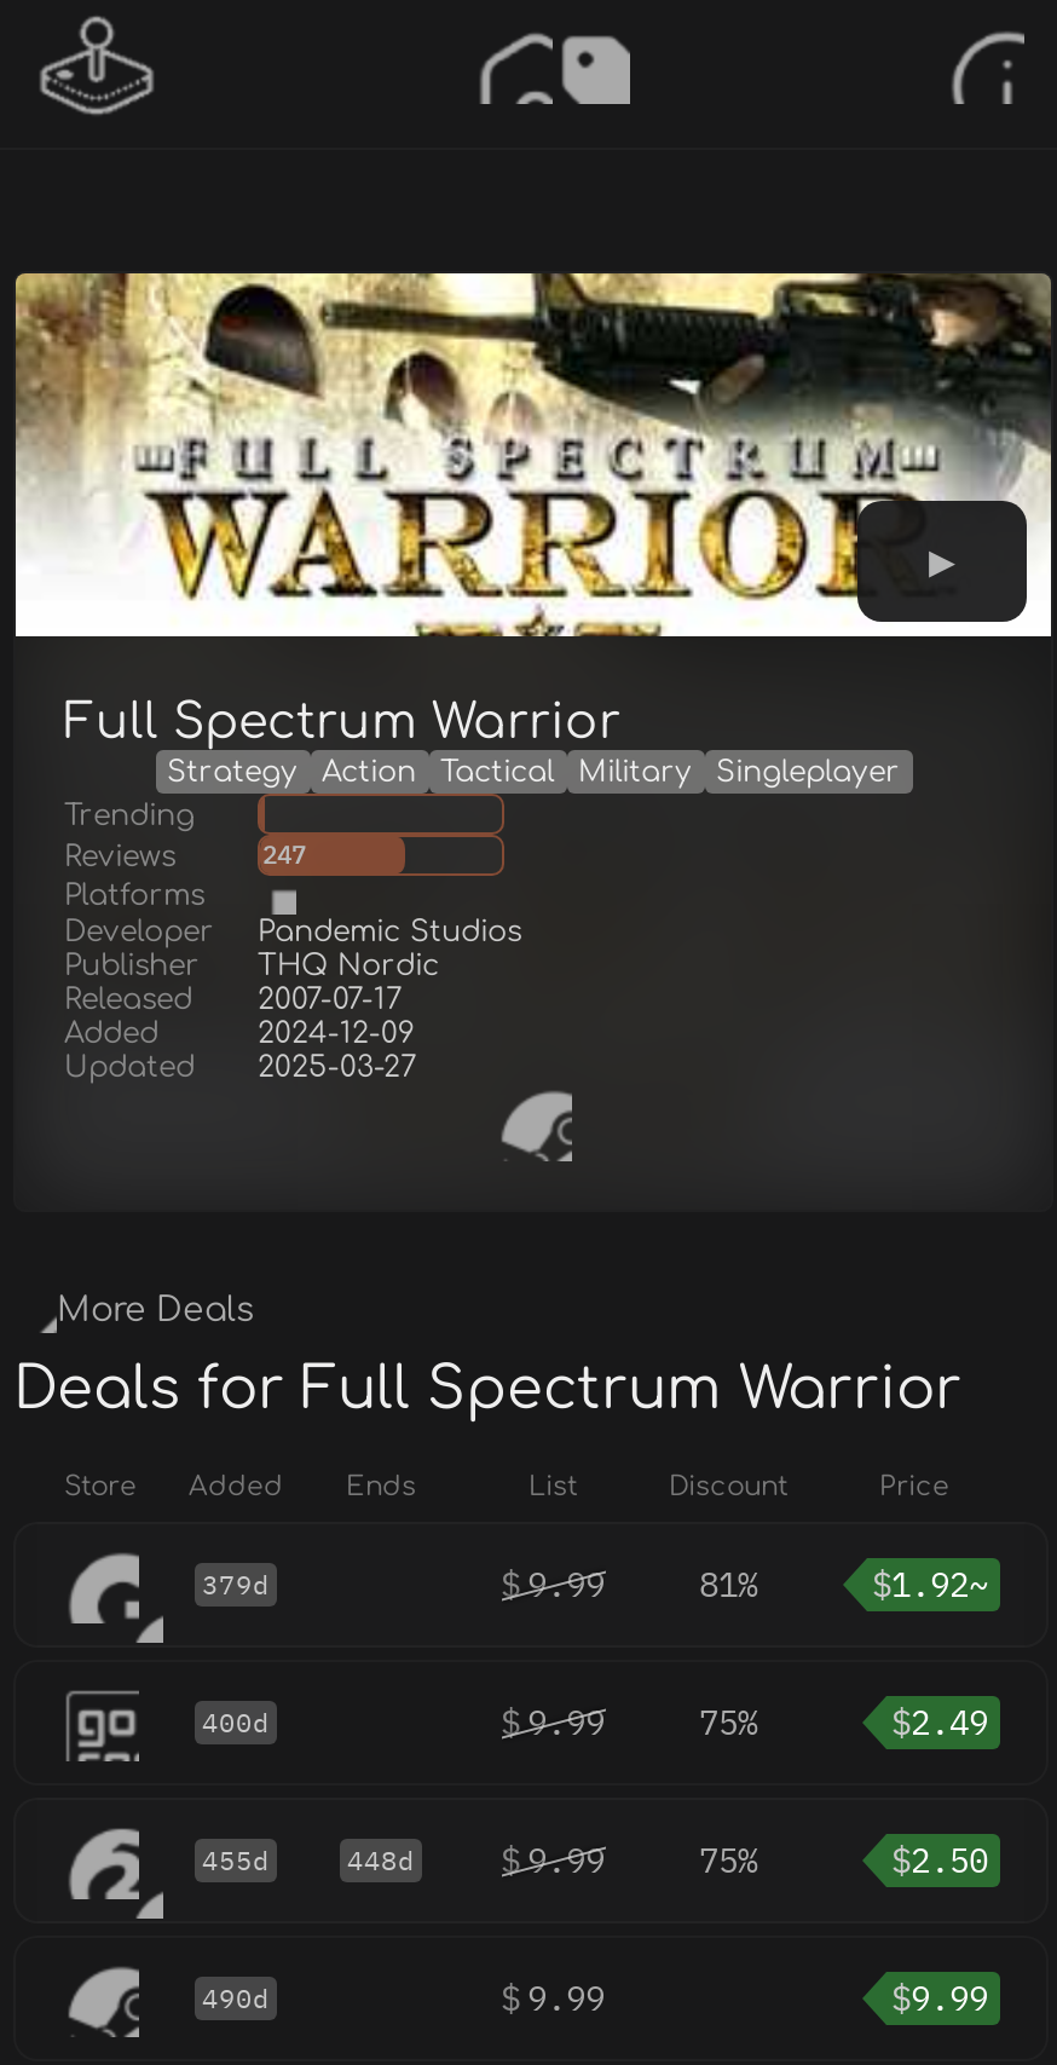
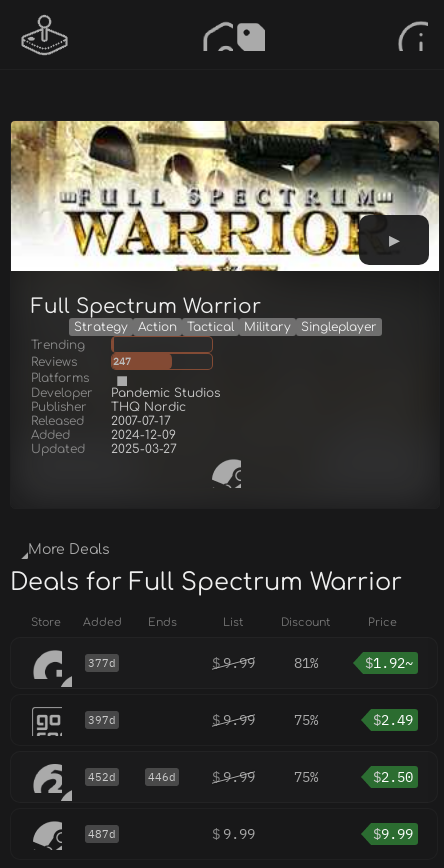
[202,1568,270,1602] 379d -> [88,656,116,670] 377d
[202,1706,270,1740] 400d -> [88,713,116,727] 397d
[202,1844,415,1877] 455d | 448d -> [88,770,176,784] 452d | 446d
[202,1982,270,2015] 490d -> [88,827,116,841] 487d

